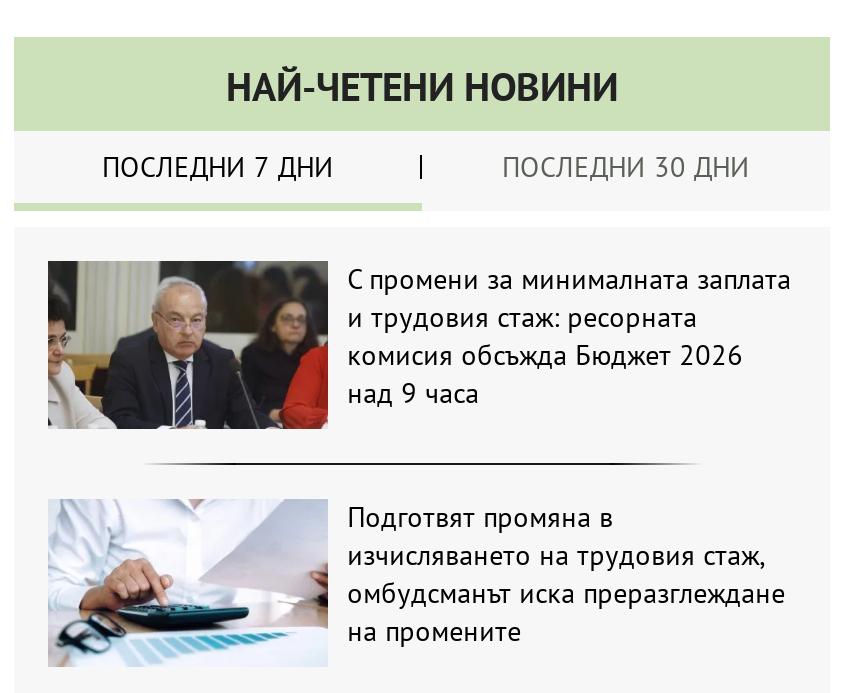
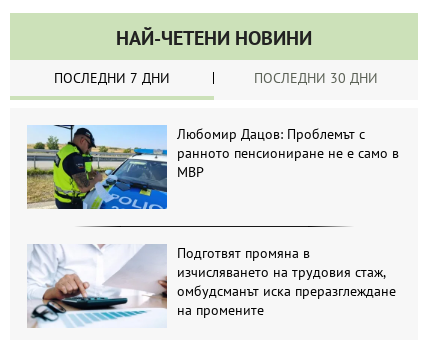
[46,259,791,431] [image] | С промени за минималната заплата | и трудовия стаж: ресорната | комисия обсъжда Бюджет 2026 | над 9 часа -> [27,124,399,210] [image] | Любомир Дацов: Проблемът с | ранното пенсиониране не е само в | МВР

